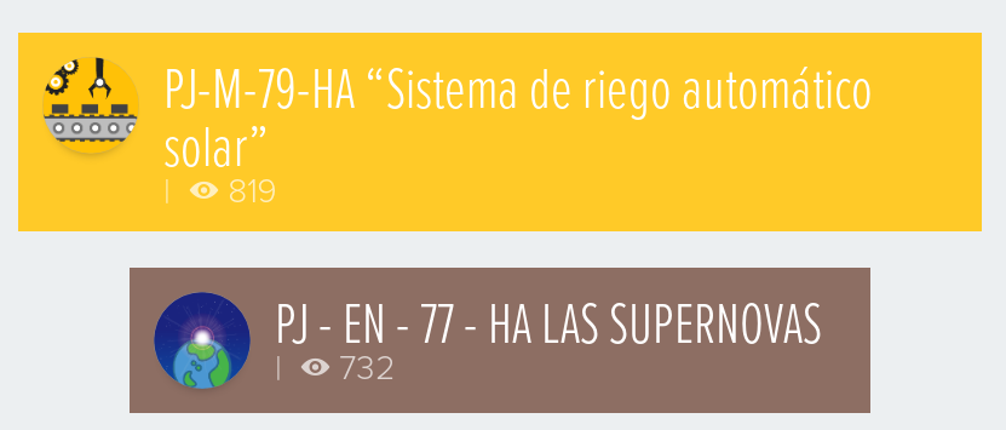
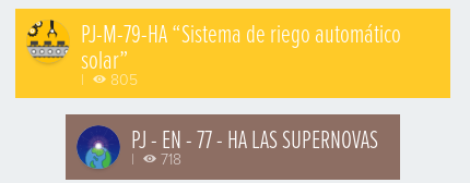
[228,166,276,212] 819 -> [110,69,137,89] 805
[339,343,395,389] 732 -> [160,148,181,169] 718

